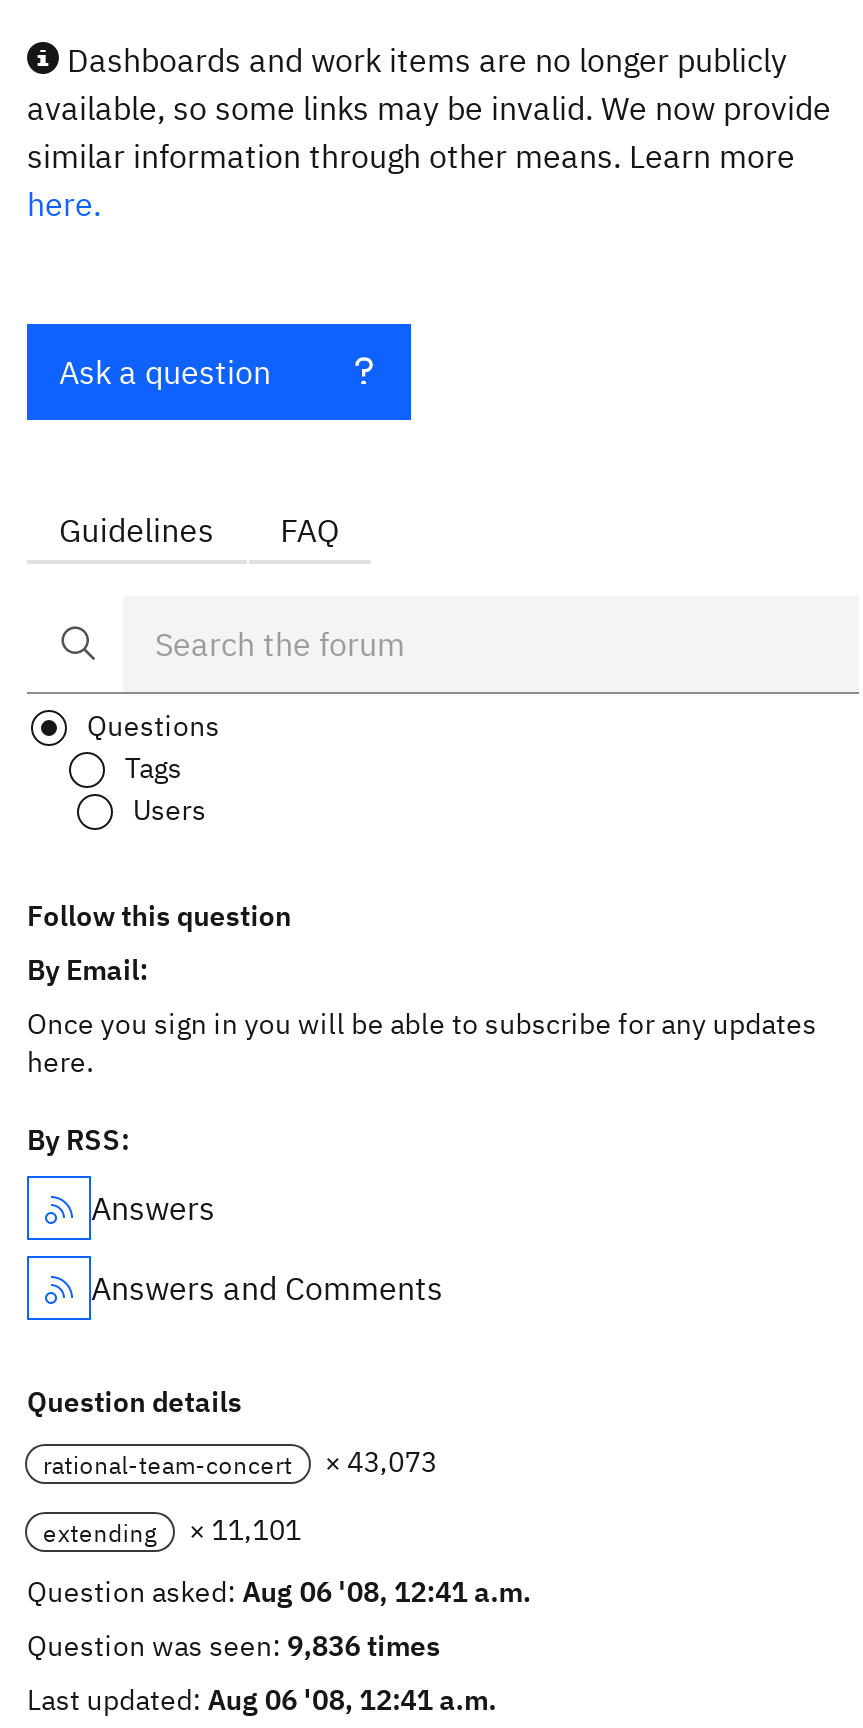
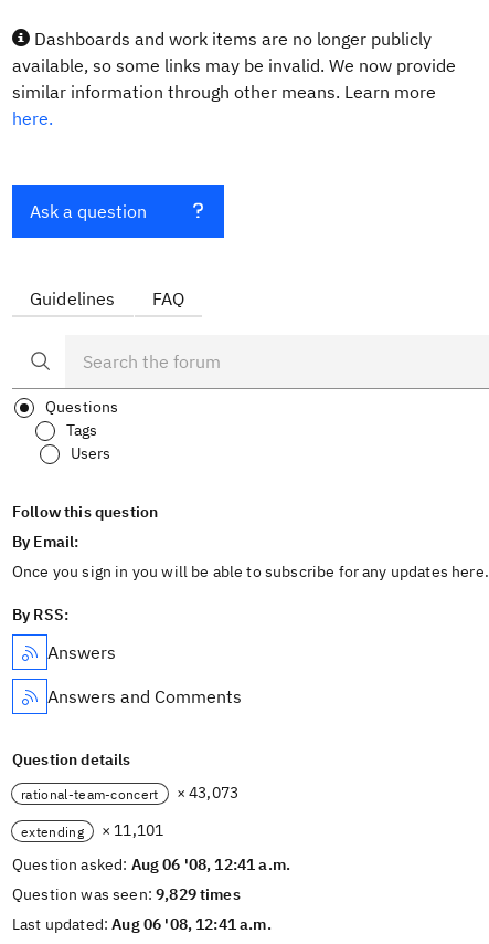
[27,1628,441,1664] Question was seen: 9,836 times -> [12,884,240,904] Question was seen: 9,829 times

